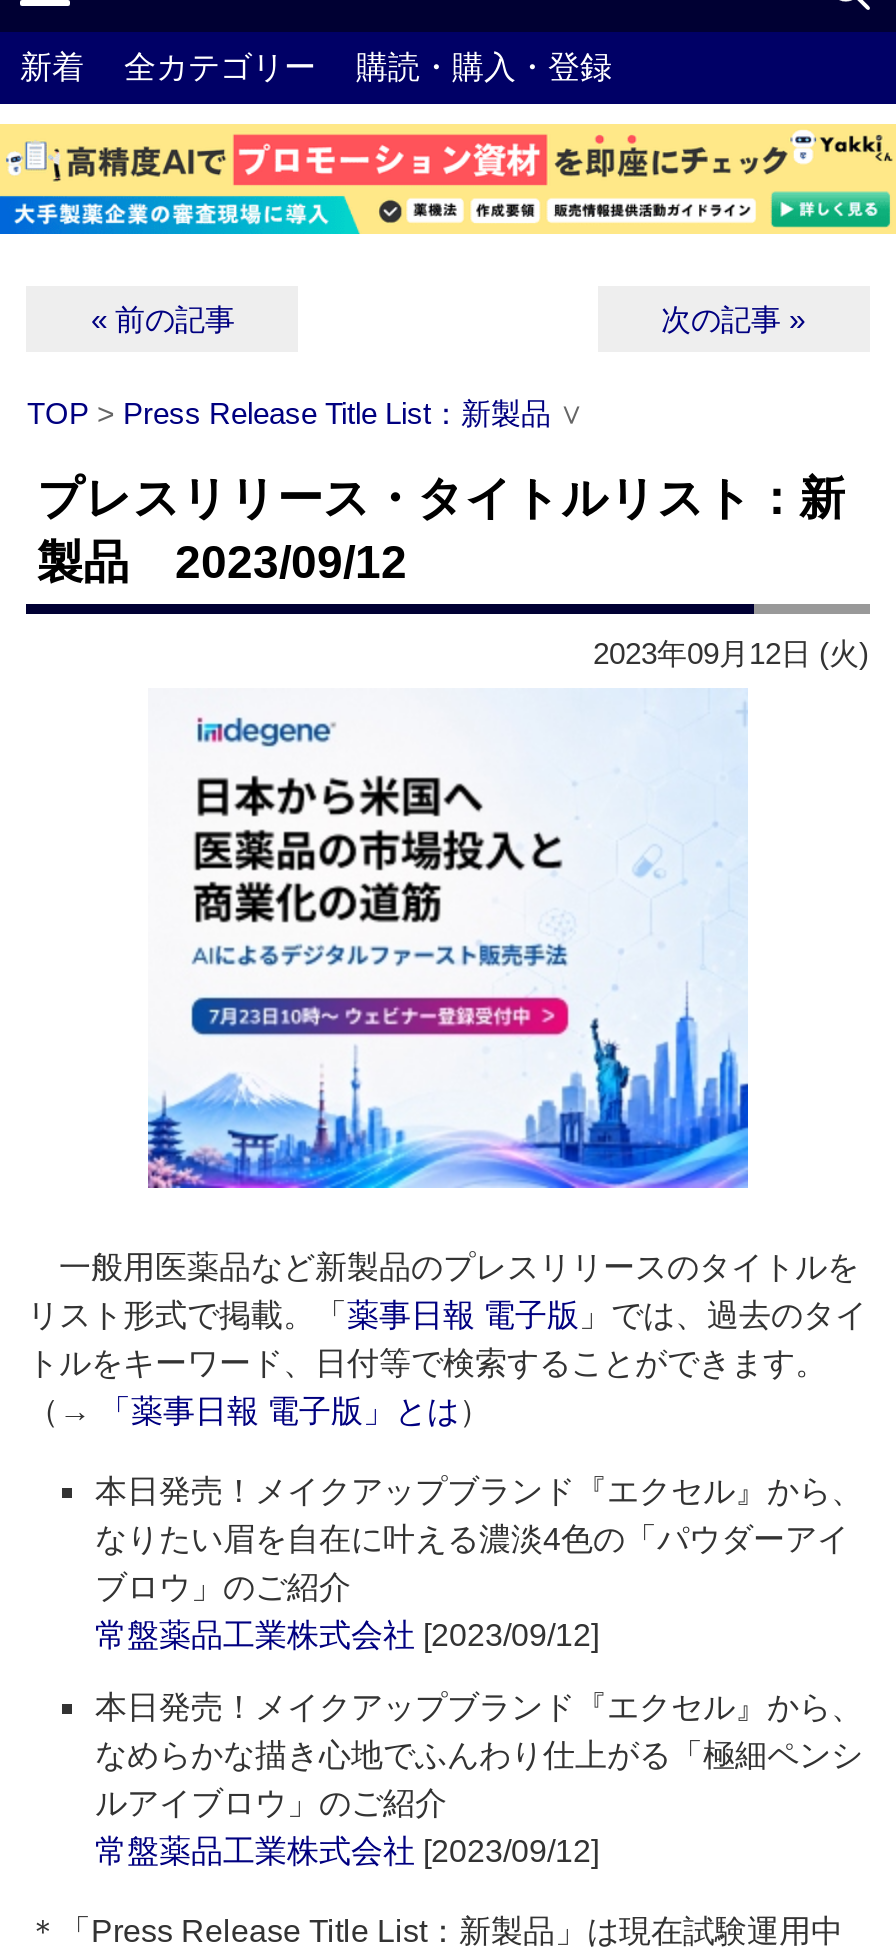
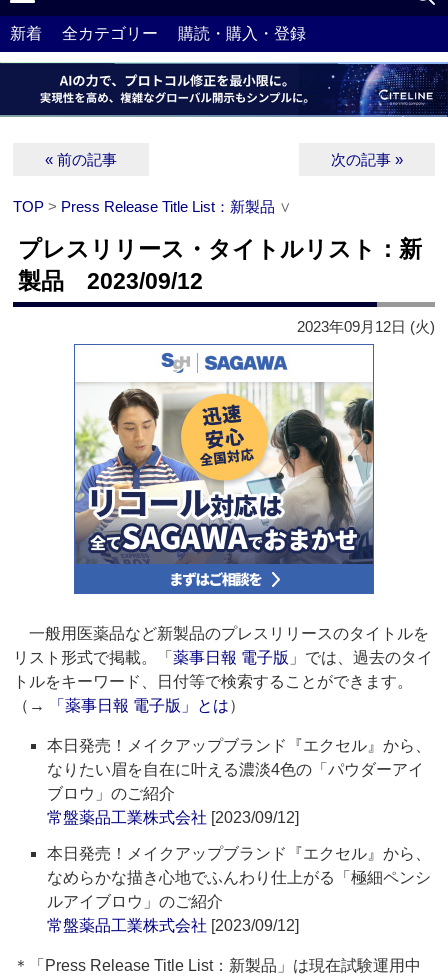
[6,122,890,236] [image] -> [3,61,445,118] [image]
[146,688,748,1190] [image] -> [73,343,375,595] [image]

